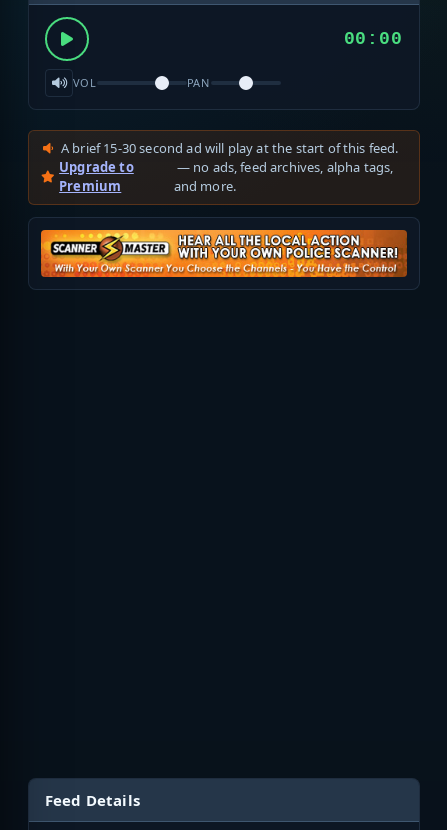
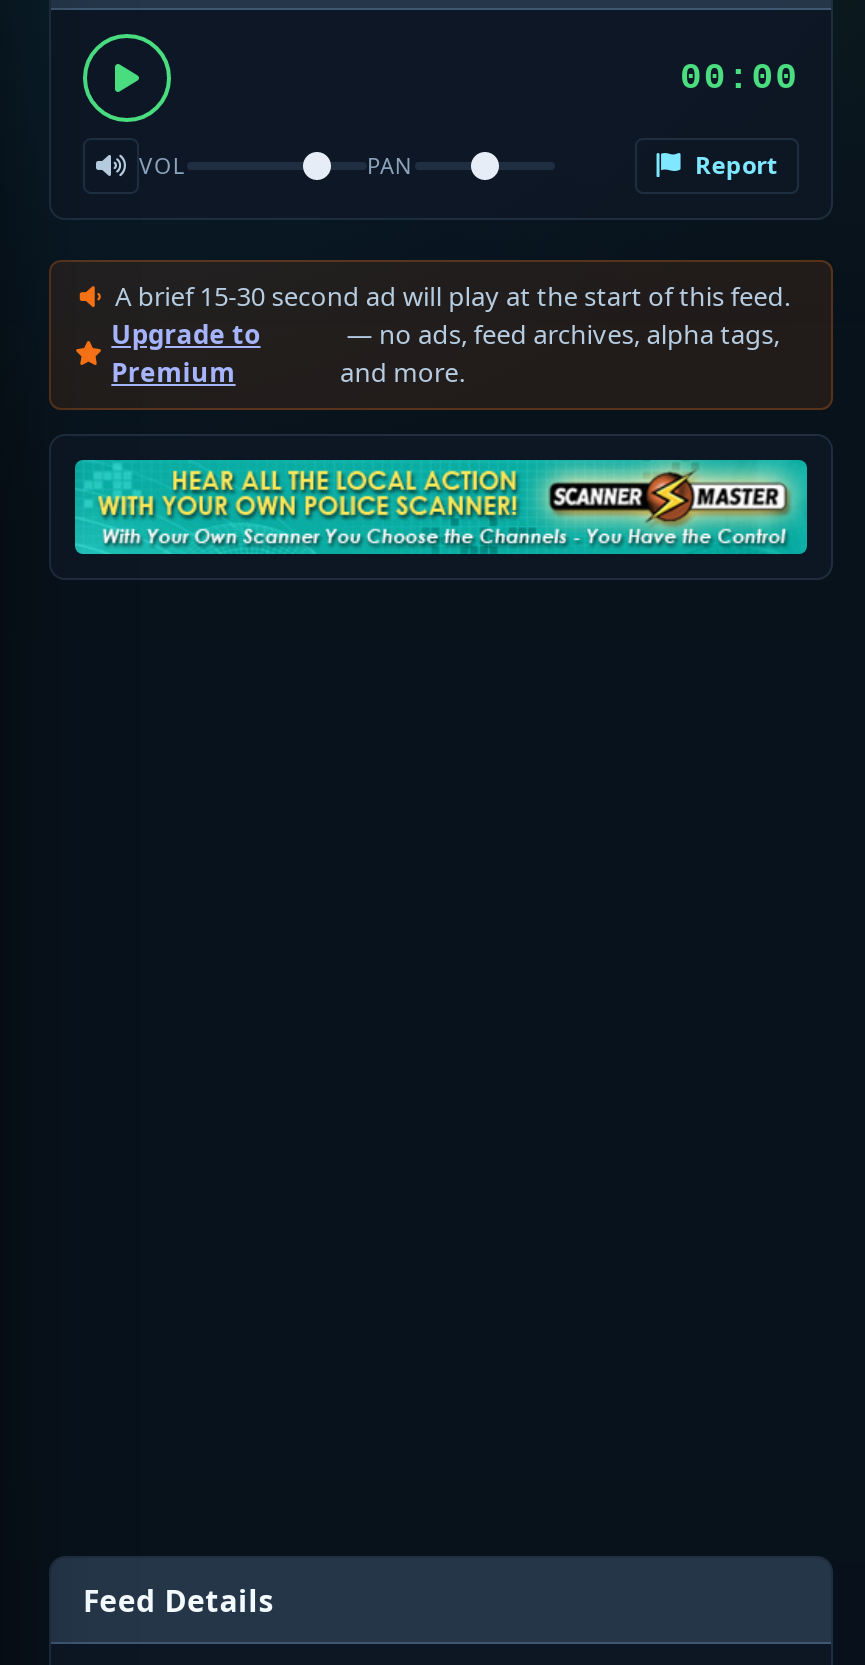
none -> [689,149,777,183] Report
[40,229,408,278] [image] -> [73,458,809,556] [image]

